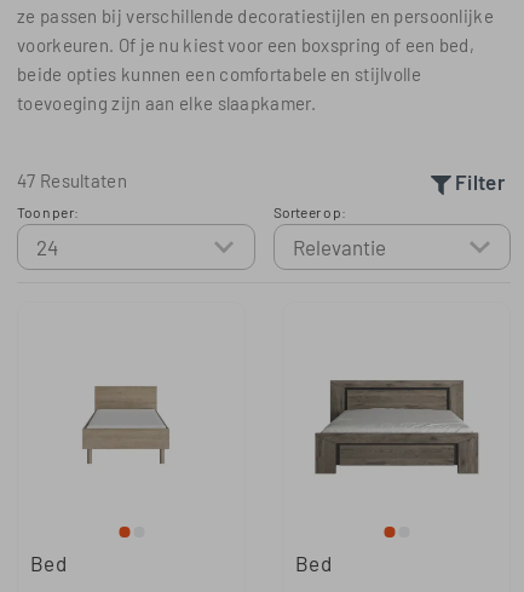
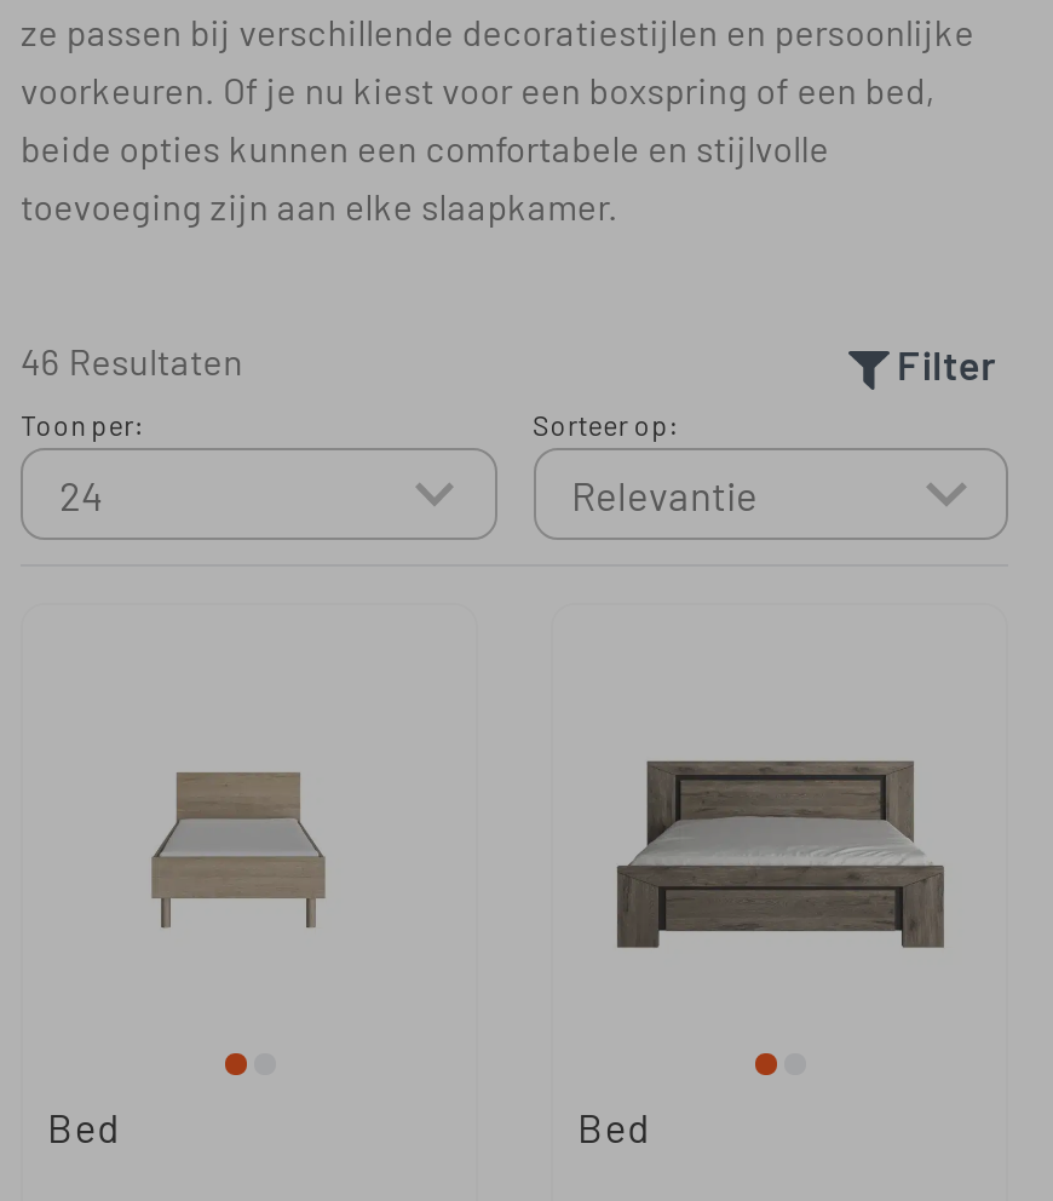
[17,169,127,191] 47 Resultaten -> [21,339,243,383] 46 Resultaten

